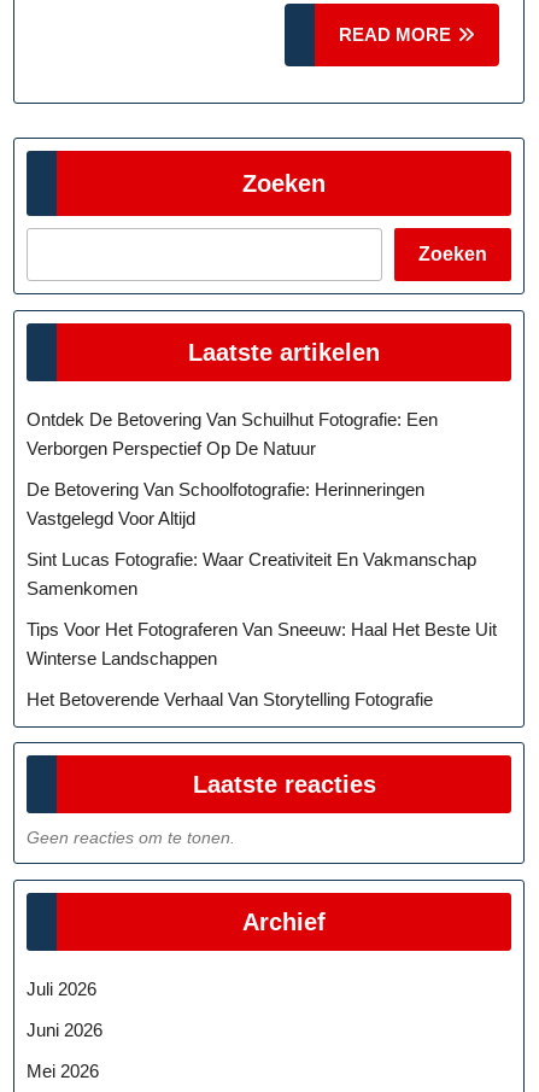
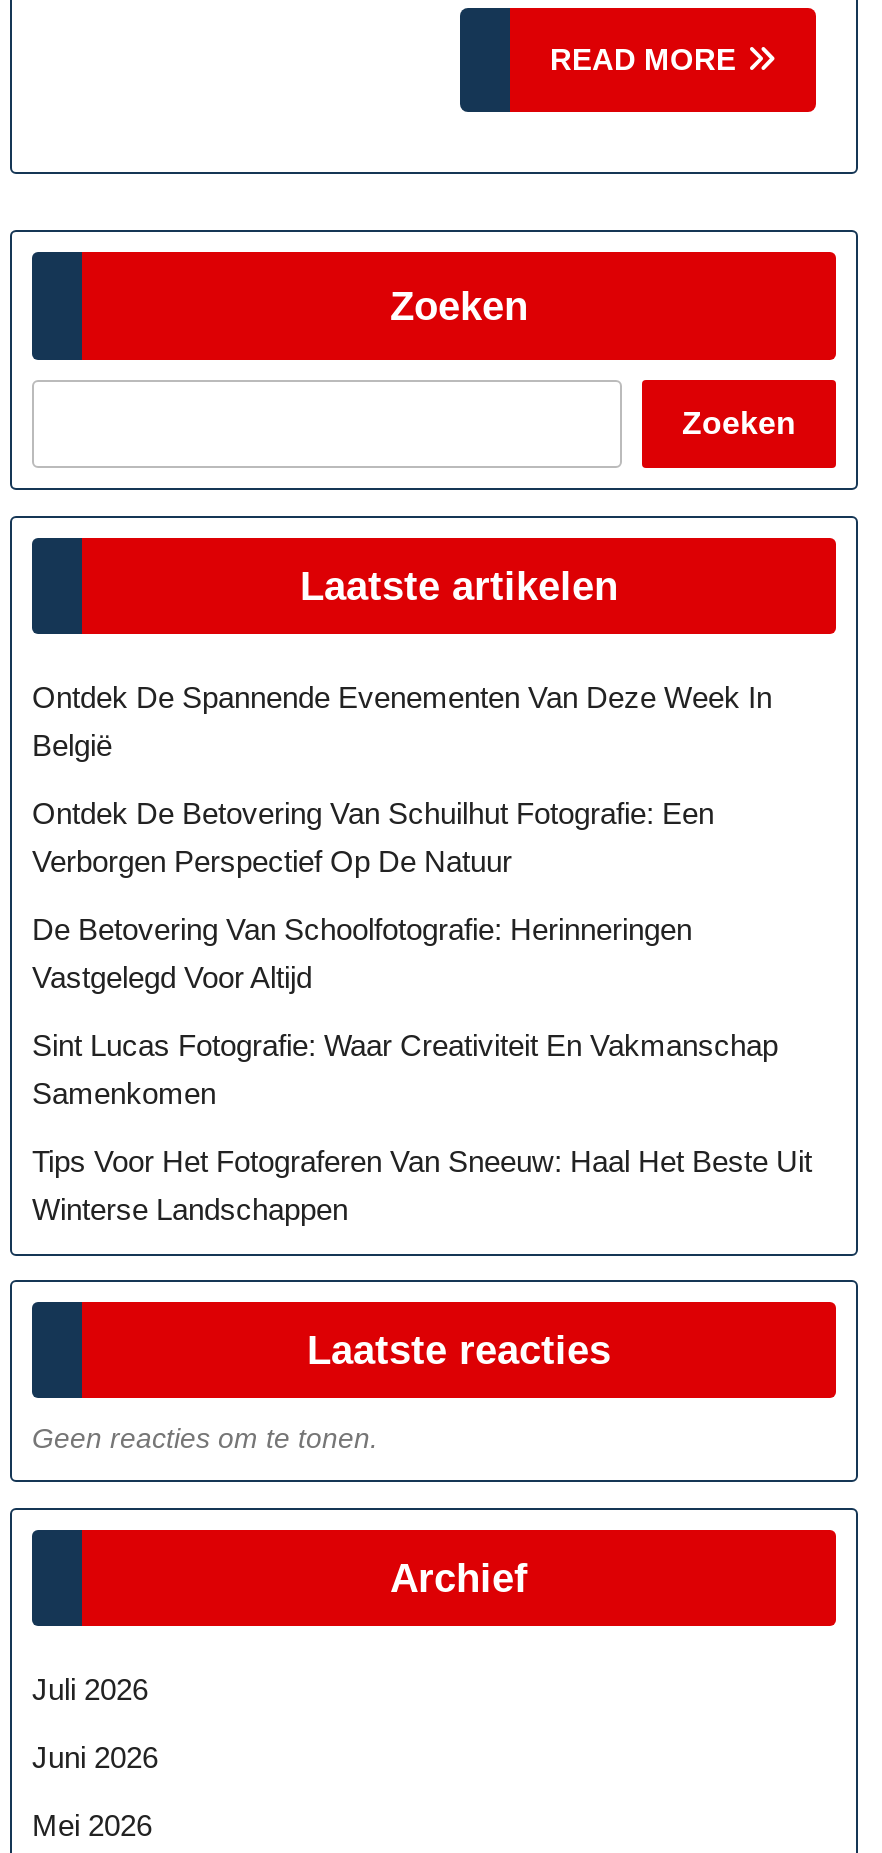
none -> [32,679,772,761] Ontdek De Spannende Evenementen Van Deze Week In | België
moved [27,408,497,668] -> [32,795,812,1225]: Ontdek De Betovering Van Schuilhut Fotografie: Een | Verborgen Perspectief Op De Natuur | De Betovering Van Schoolfotografie: Herinneringen | Vastgelegd Voor Altijd | Sint Lucas Fotografie: Waar Creativiteit En Vakmanschap | Samenkomen | Tips Voor Het Fotograferen Van Sneeuw: Haal Het Beste Uit | Winterse Landschappen
[27,688,433,709] Het Betoverende Verhaal Van Storytelling Fotografie -> none

